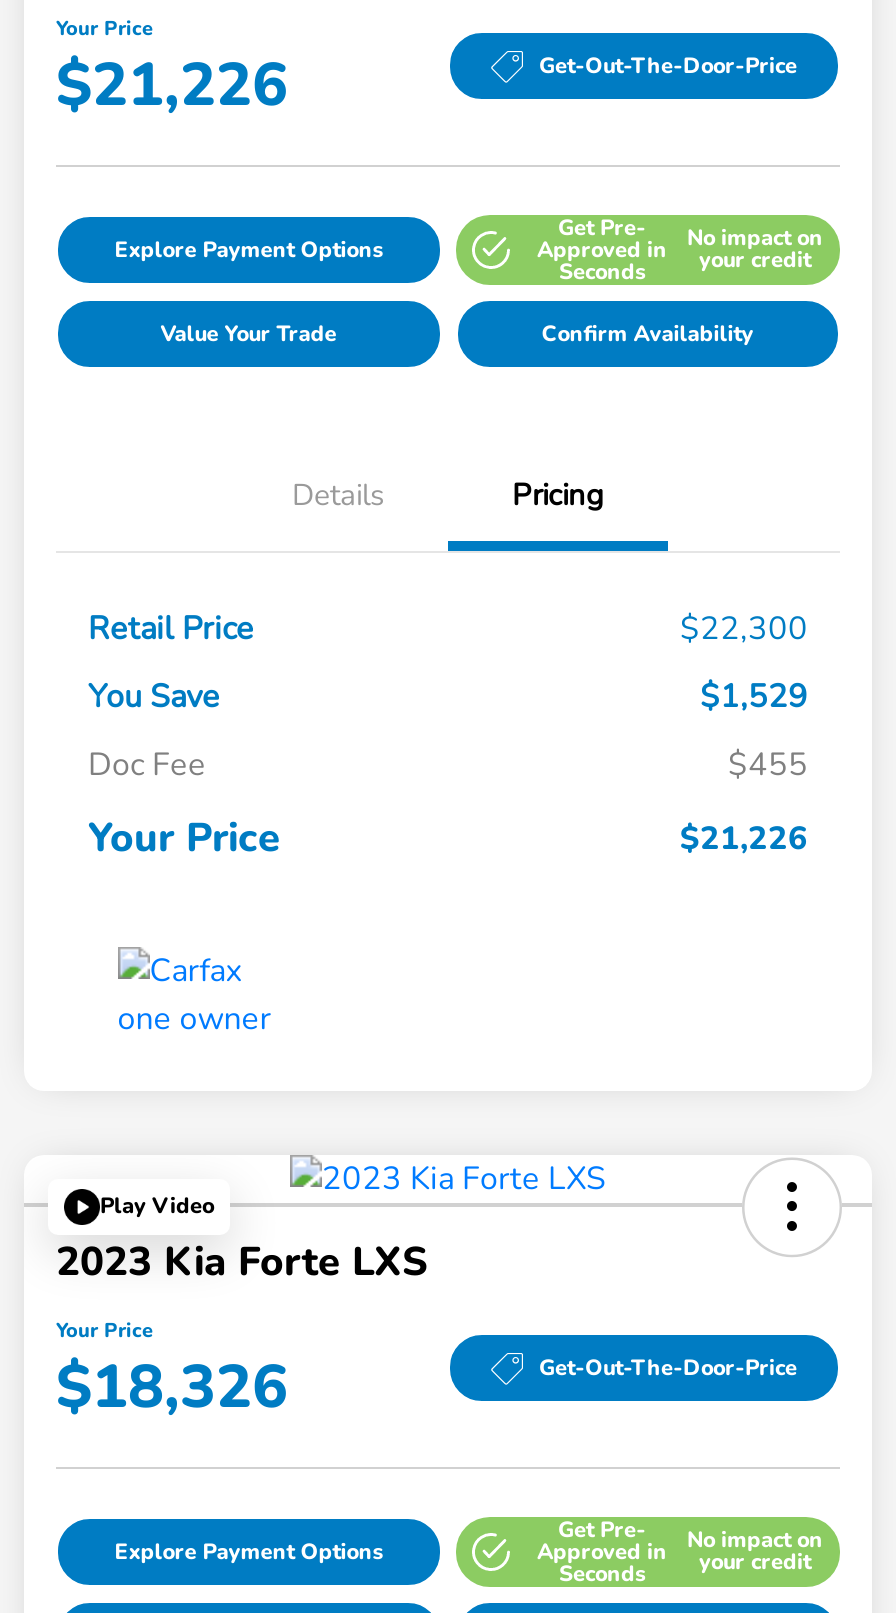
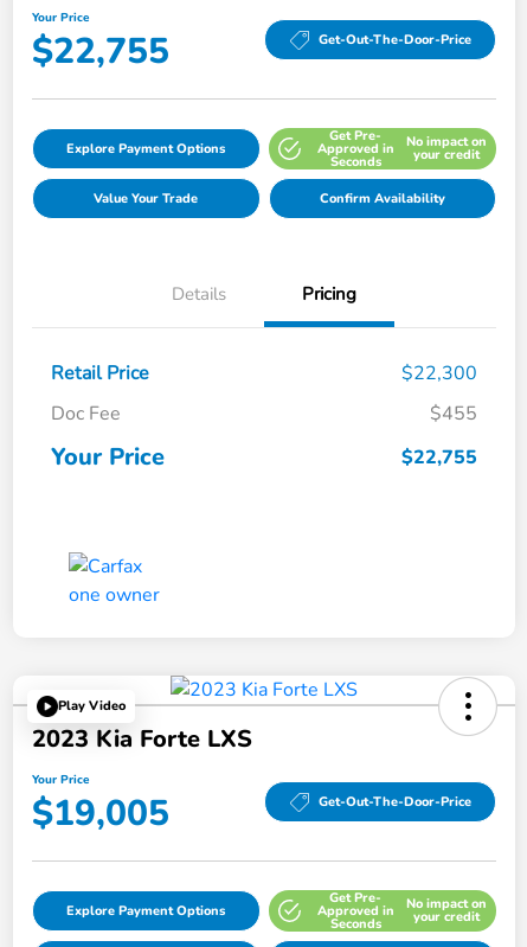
[56,45,288,127] $21,226 -> [32,27,169,76] $22,755
[88,675,808,719] You Save | $1,529 -> none
moved [88,743,808,865] -> [51,400,477,473]: Doc Fee | $455 | Your Price
[680,817,808,861] $21,226 -> [401,444,477,470] $22,755
[56,1347,288,1429] $18,326 -> [32,789,169,838] $19,005

